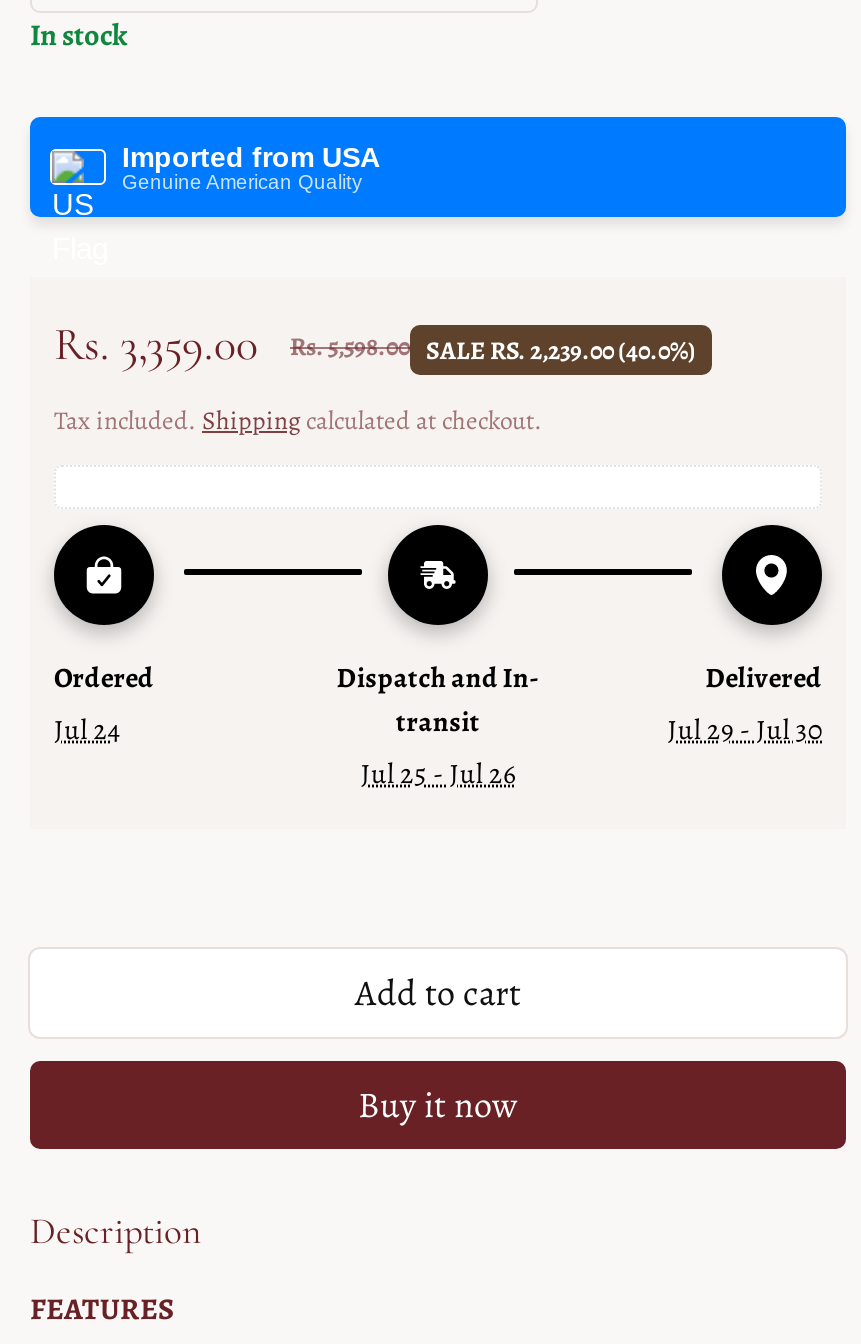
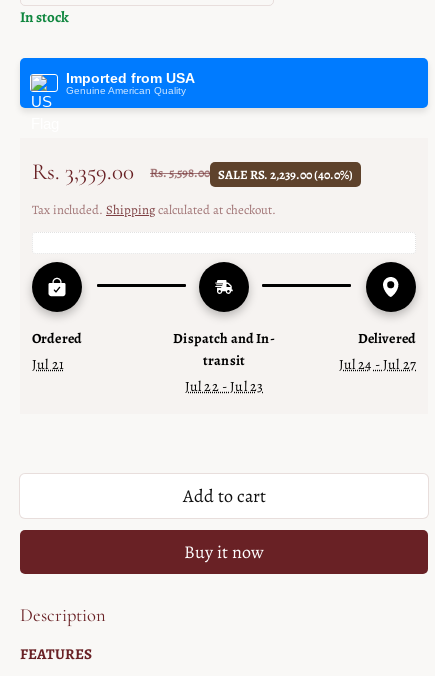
[54,710,120,748] Jul 24 -> [32,355,64,374] Jul 21
[668,710,822,748] Jul 29 - Jul 30 -> [339,355,416,374] Jul 24 - Jul 27
[361,754,515,792] Jul 25 - Jul 26 -> [185,377,263,396] Jul 22 - Jul 23

